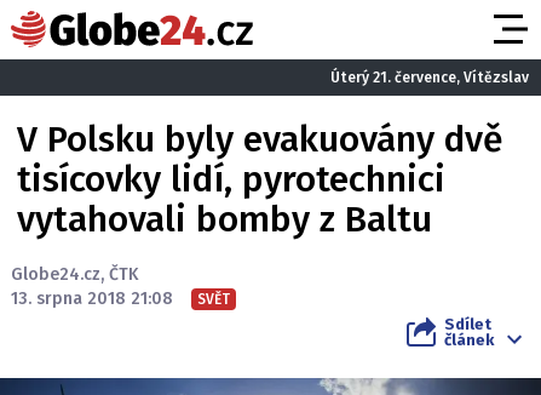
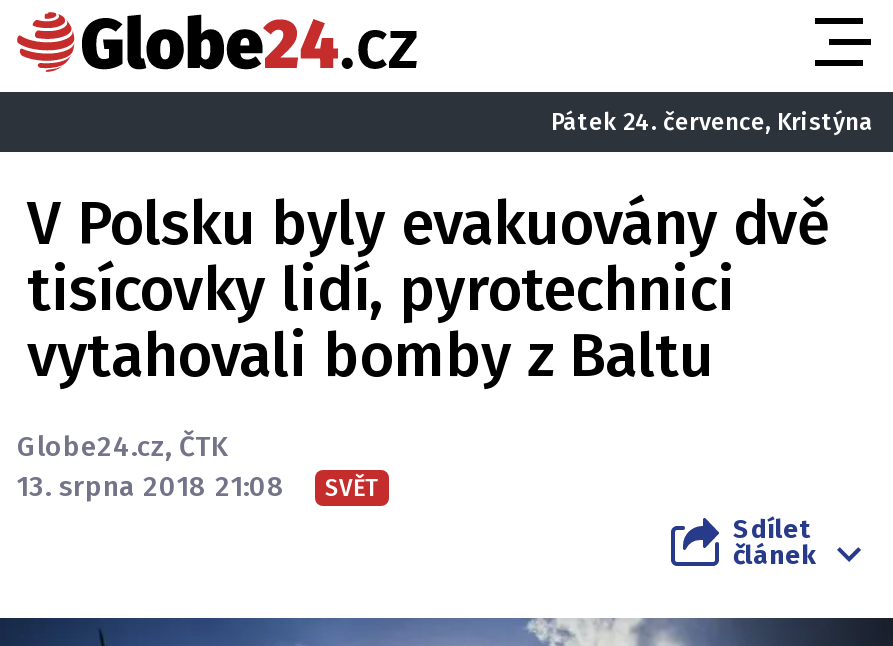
[330,68,529,85] Úterý 21. července, Vítězslav -> [551,107,873,135] Pátek 24. července, Kristýna

